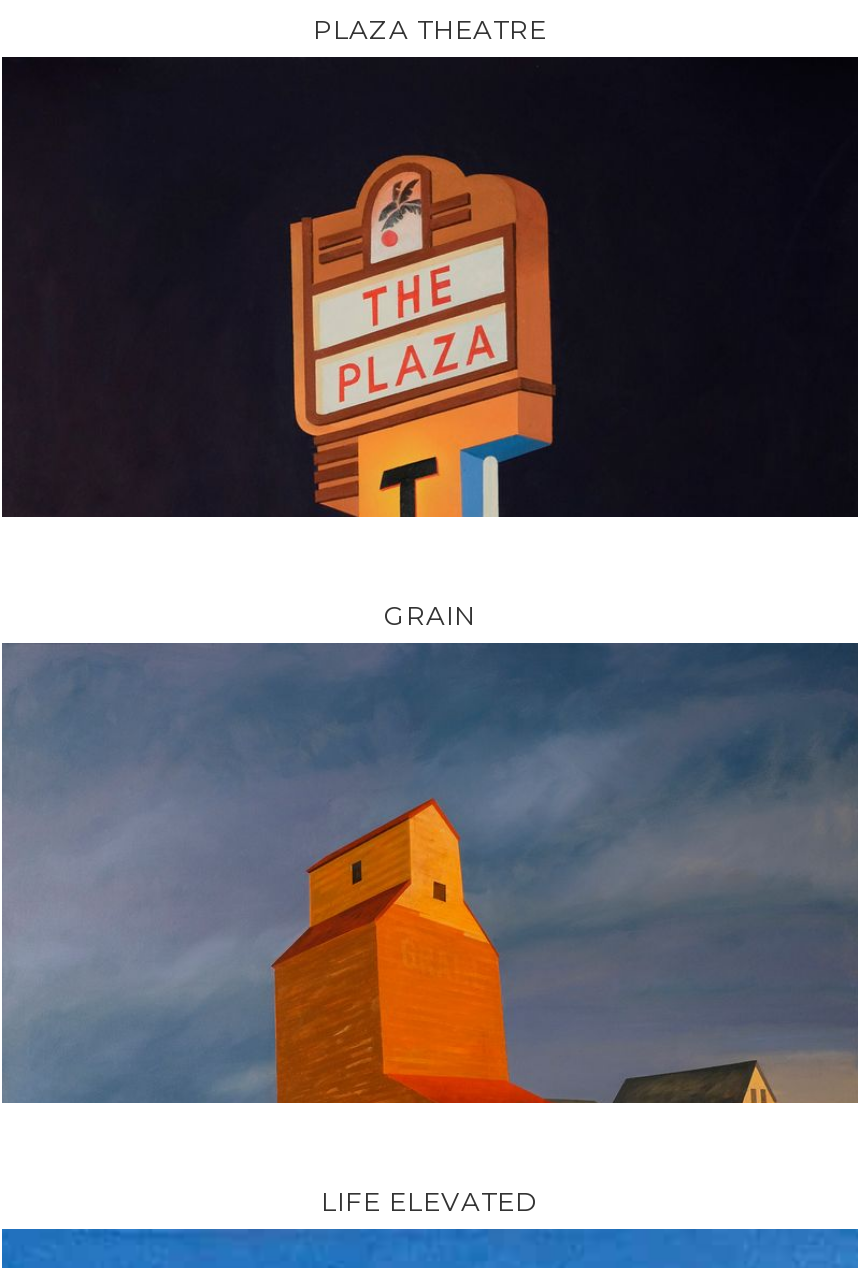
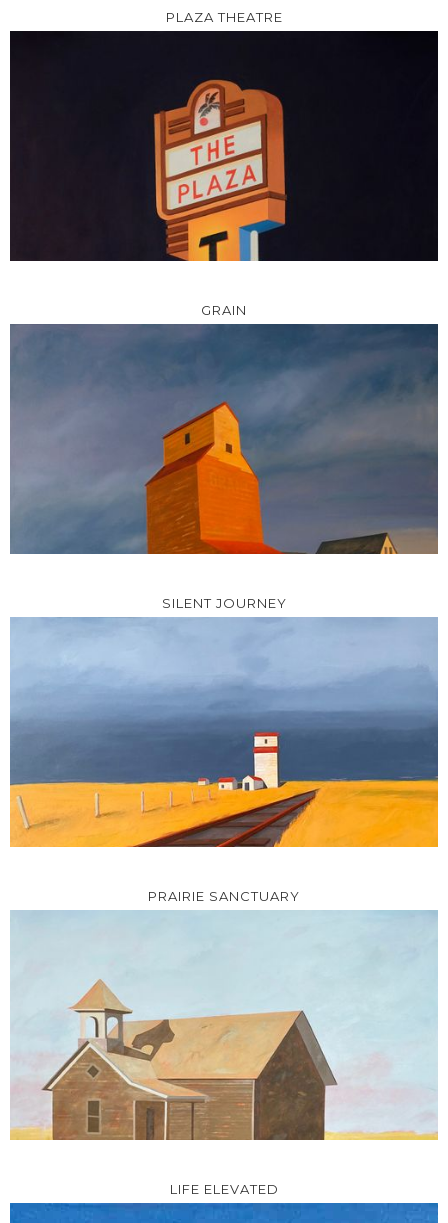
none -> [9,617,439,848] [image]
none -> [9,911,438,1141] [image]
none -> [148,888,300,904] PRAIRIE SANCTUARY
none -> [161,595,286,611] SILENT JOURNEY

